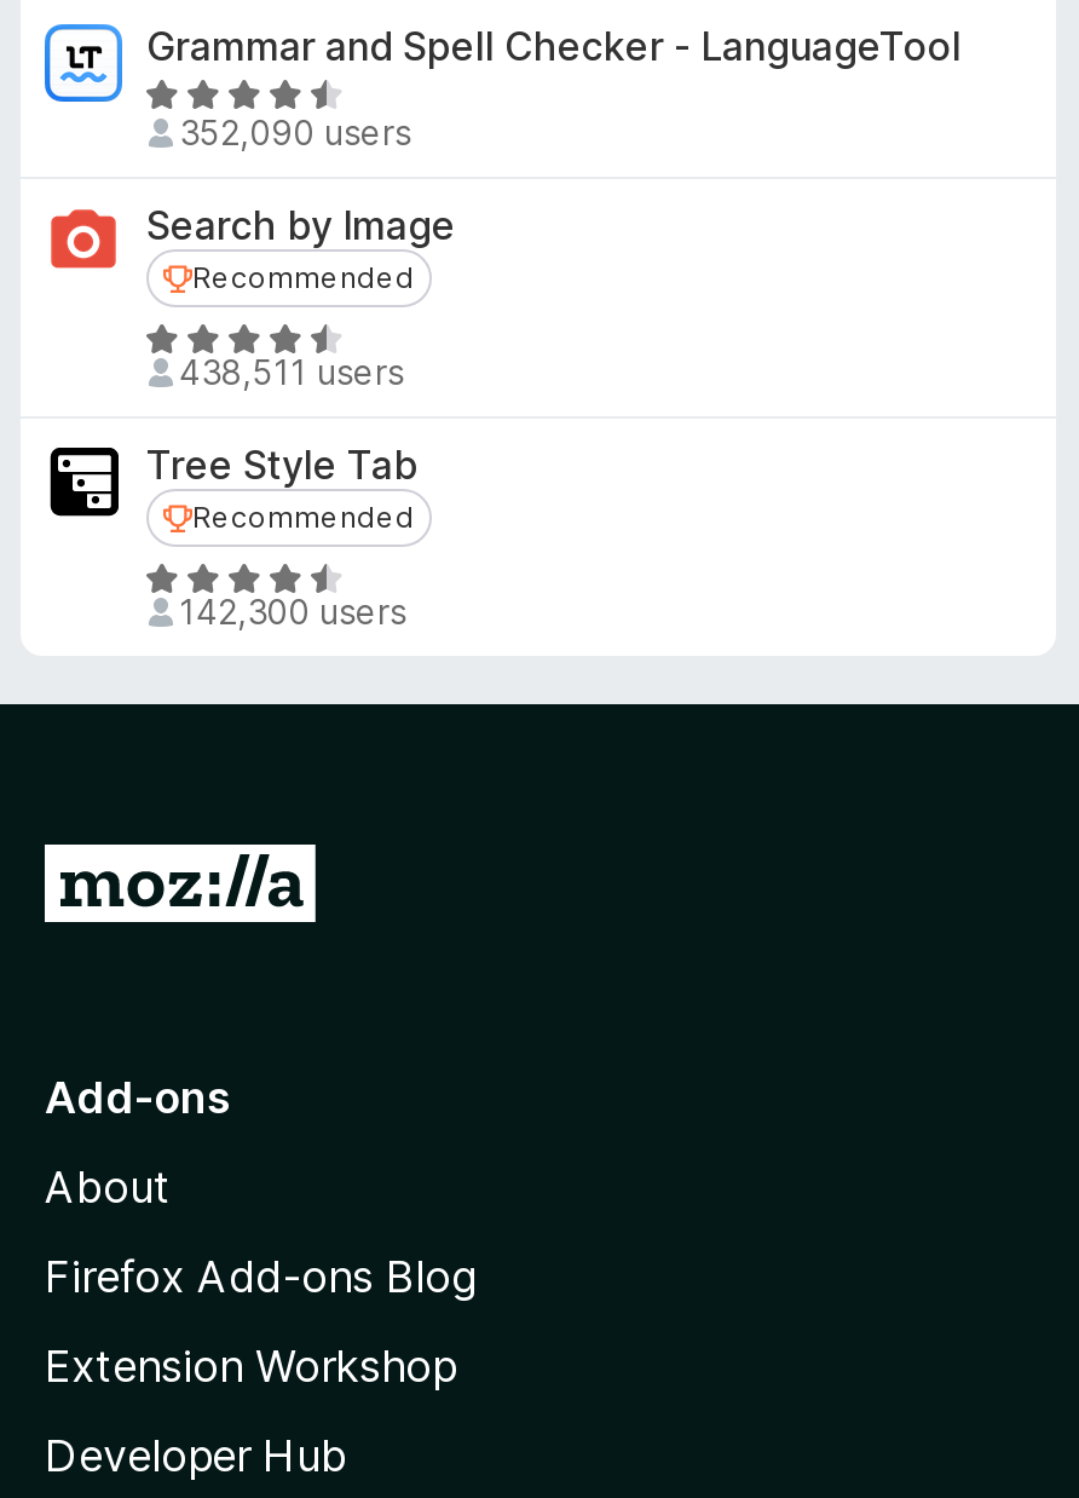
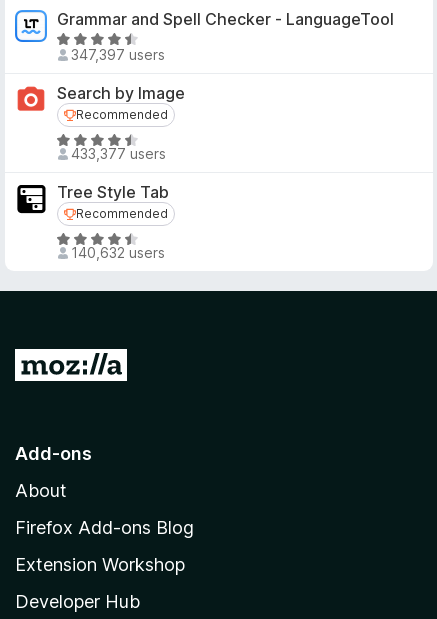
[179,111,411,152] 352,090 users -> [70,46,164,63] 347,397 users
[179,351,404,392] 438,511 users -> [70,145,165,162] 433,377 users
[179,590,406,632] 142,300 users -> [70,244,164,261] 140,632 users

